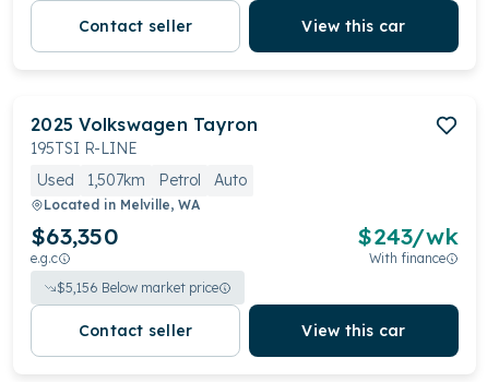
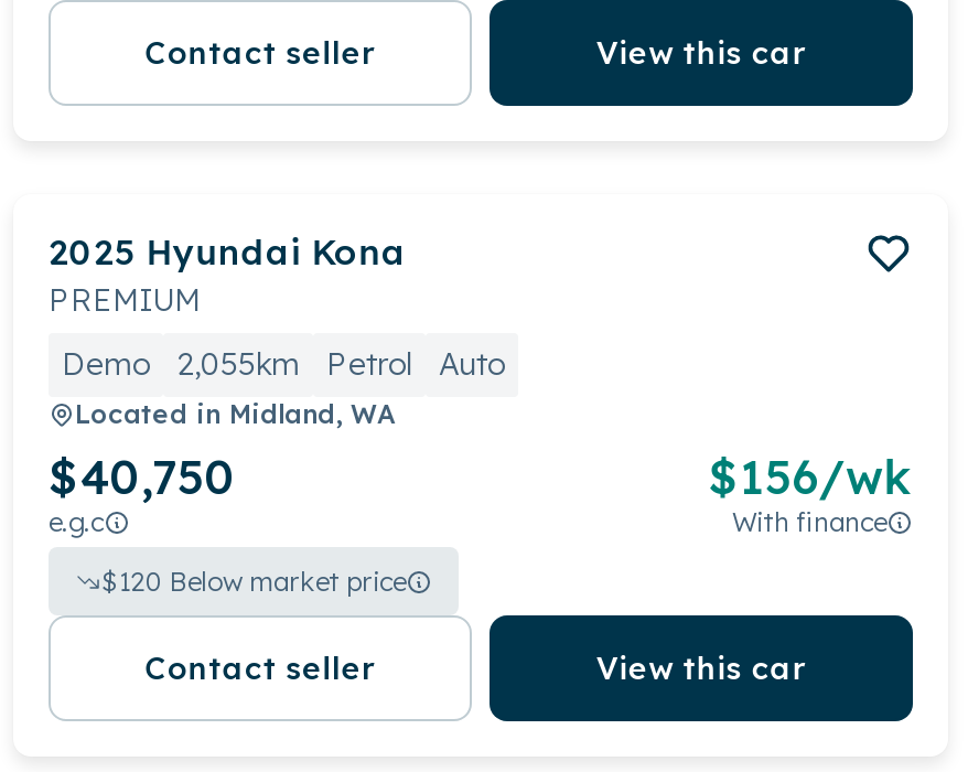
[31,114,258,158] 2025 Volkswagen Tayron | 195TSI R-LINE -> [49,229,406,320] 2025 Hyundai Kona | PREMIUM
[37,170,145,190] Used | 1,507km -> [62,344,300,384] Demo | 2,055km
[44,196,200,213] Located in Melville, WA -> [75,397,395,430] Located in Midland, WA
[31,222,119,250] $63,350 -> [49,448,235,505] $40,750
[357,222,459,250] $243/wk -> [708,448,913,505] $156/wk
[57,279,218,296] $5,156 Below market price -> [101,565,406,598] $120 Below market price

